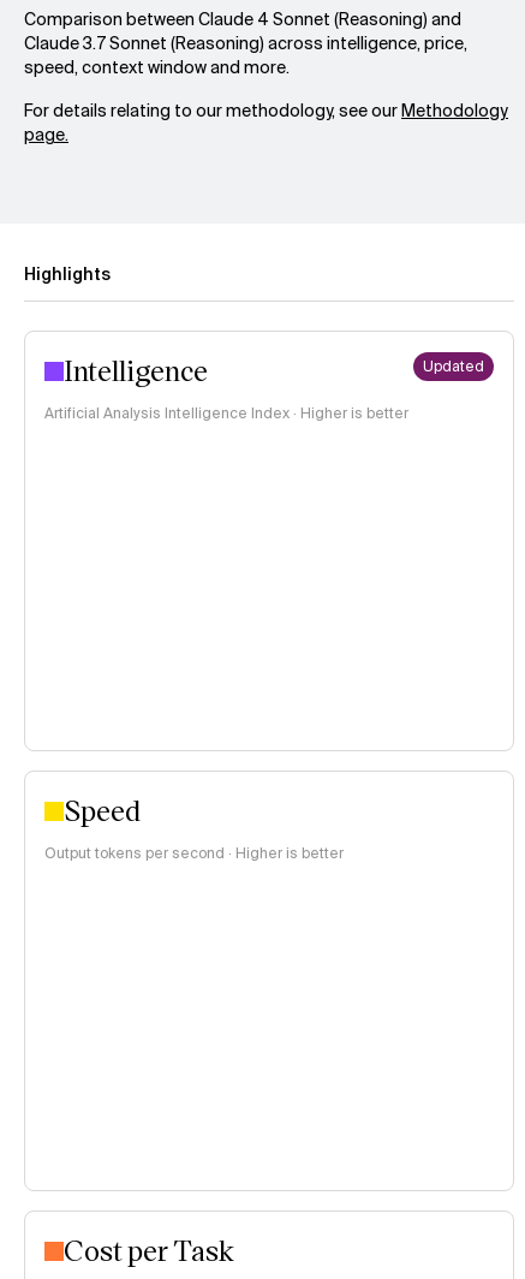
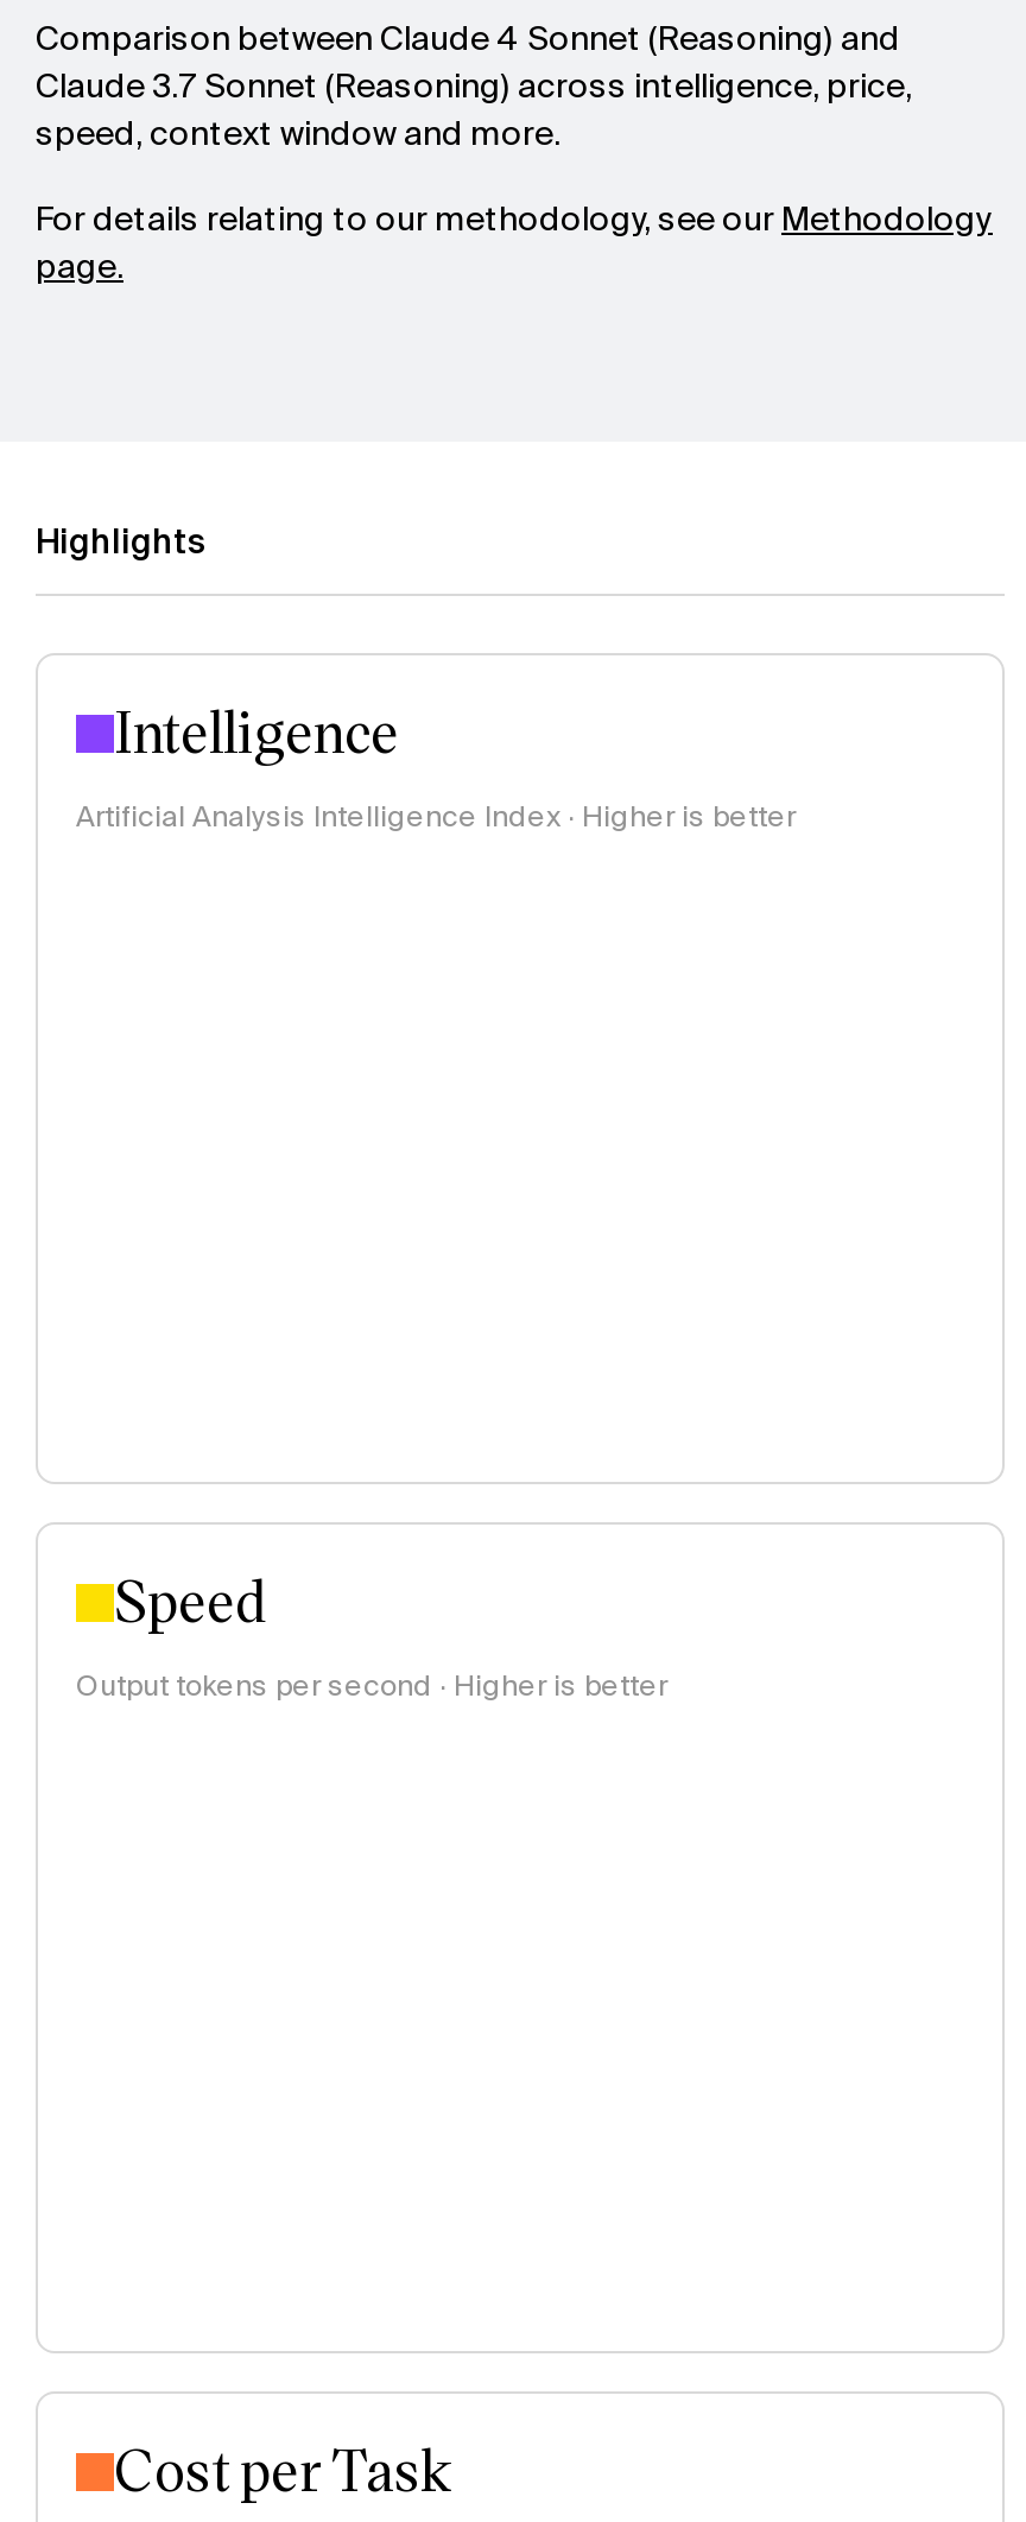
[423,357,484,376] Updated -> none

